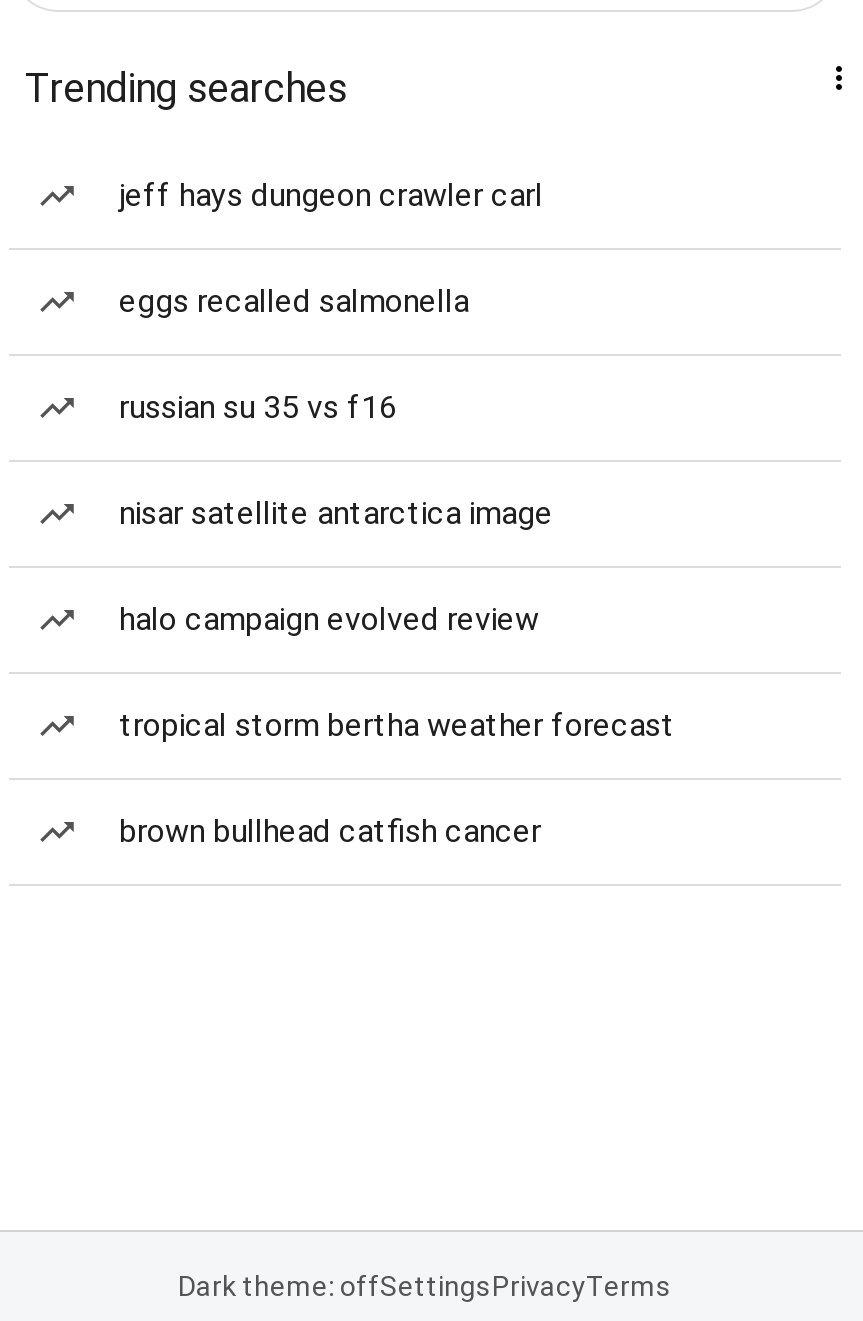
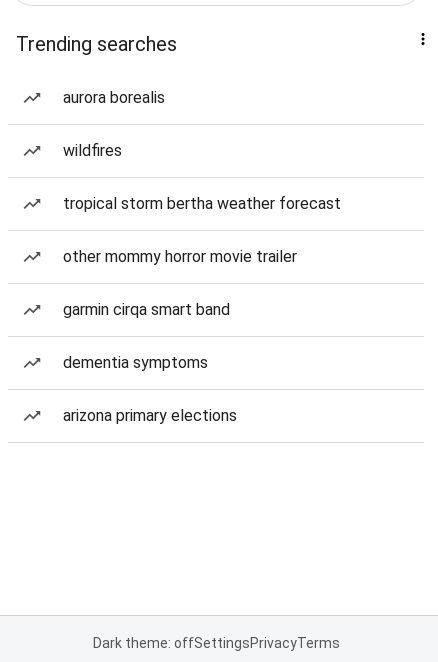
[119,176,553,638] jeff hays dungeon crawler carl | eggs recalled salmonella | russian su 35 vs f16 | nisar satellite antarctica image | halo campaign evolved review -> [63,88,165,160] aurora borealis | wildfires
moved [119,706,675,744] -> [63,194,341,213]: tropical storm bertha weather forecast
[119,812,541,850] brown bullhead catfish cancer -> [63,247,297,425] other mommy horror movie trailer | garmin cirqa smart band | dementia symptoms | arizona primary elections

